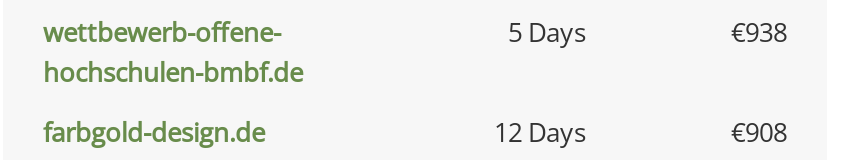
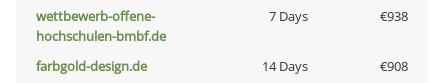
[508,14,586,50] 5 Days -> [268,7,307,25] 7 Days
[494,114,586,150] 12 Days -> [261,57,307,75] 14 Days

